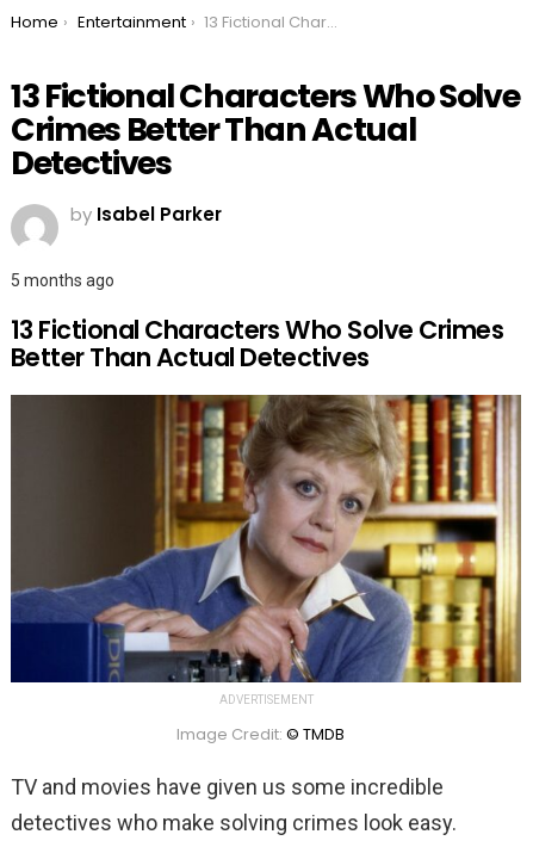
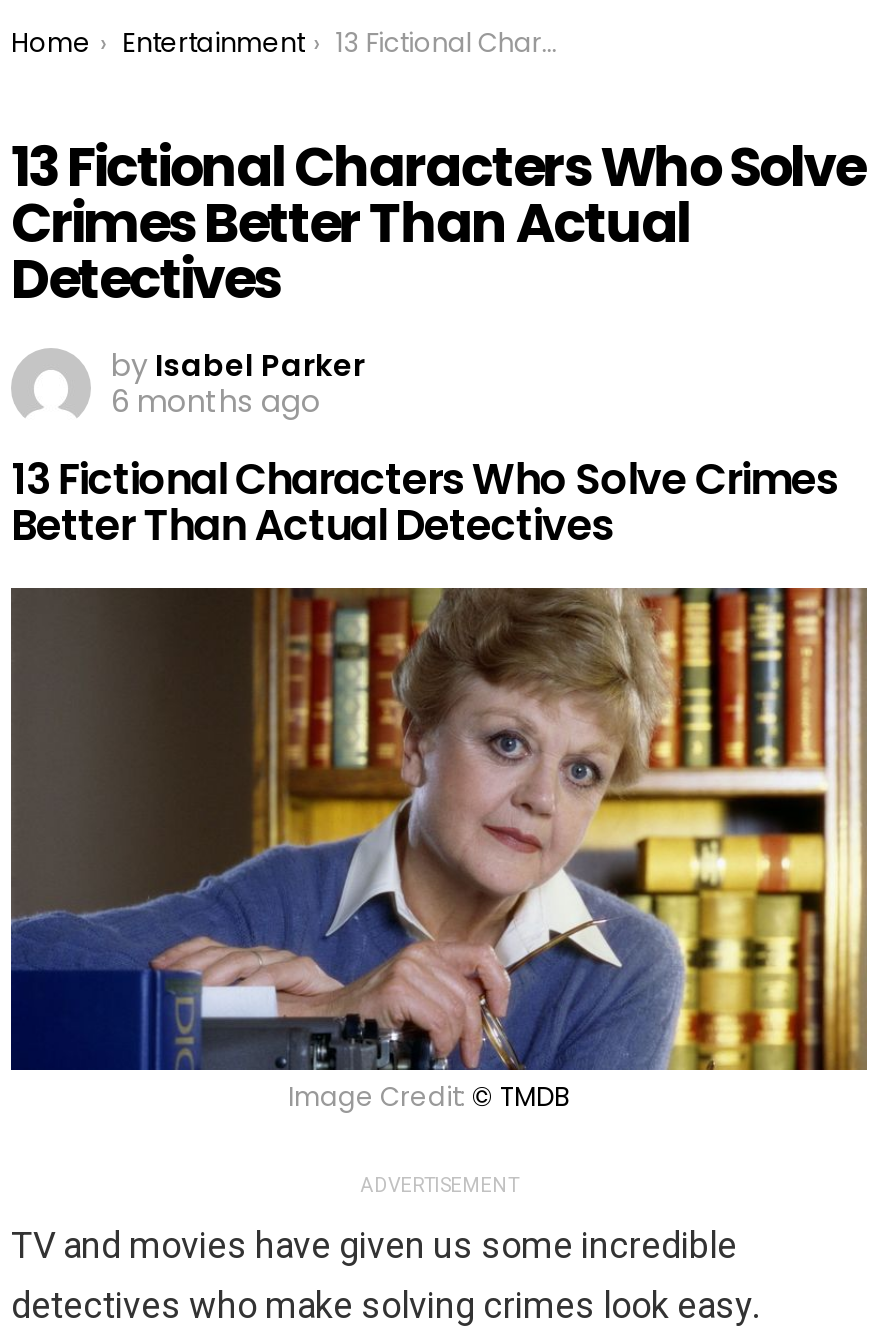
[11,271,114,290] 5 months ago -> [111,380,321,422] 6 months ago
moved [176,724,344,746] -> [288,1078,570,1116]: Image Credit: © TMDB

